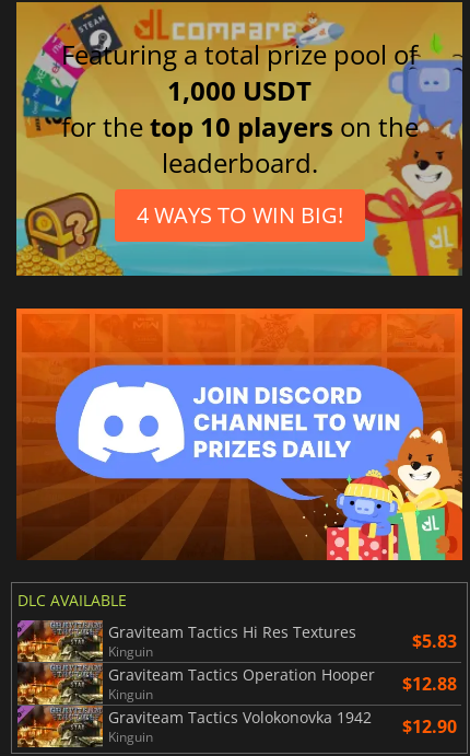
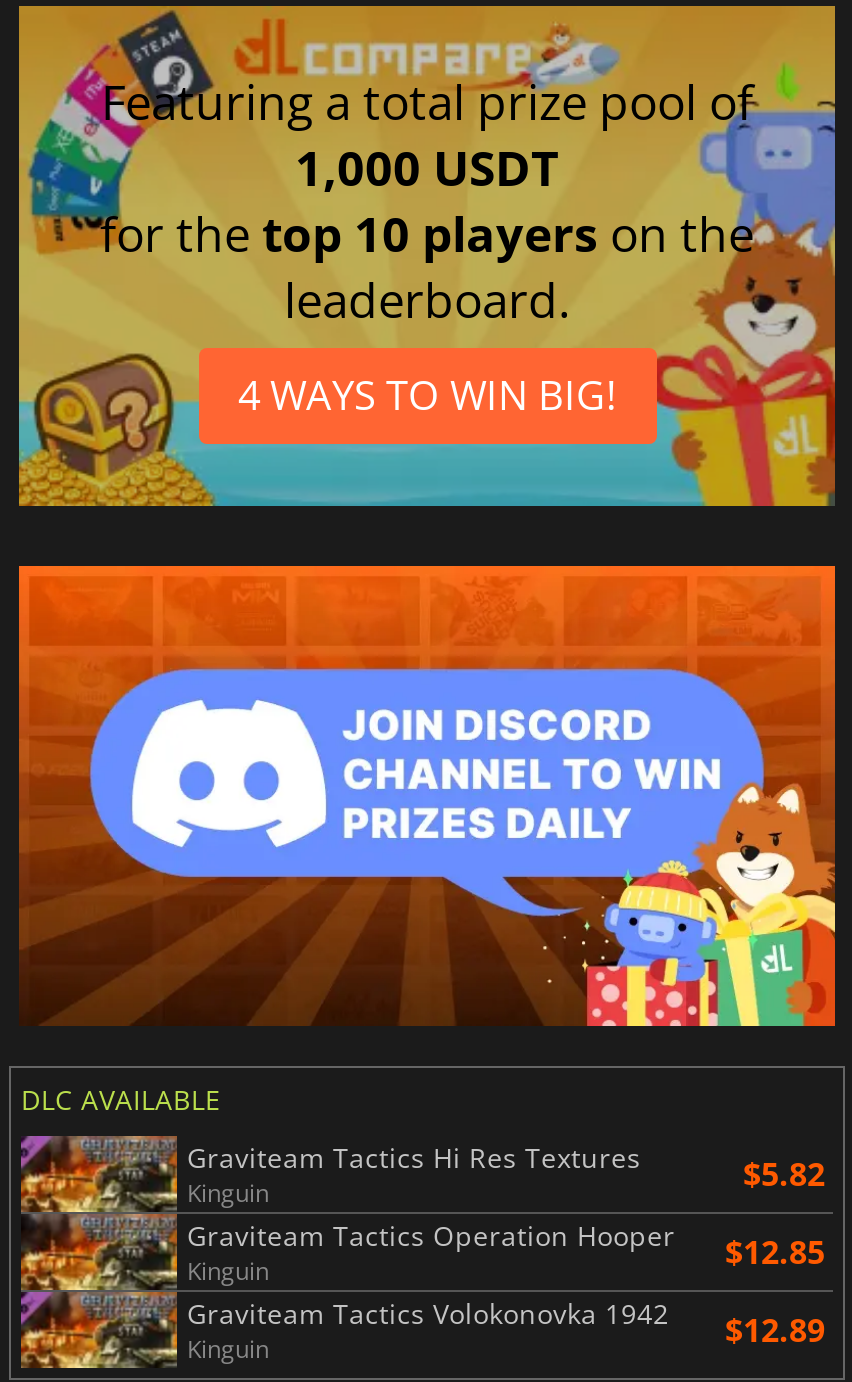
[412,629,457,653] $5.83 -> [743,1152,825,1196] $5.82
[108,664,457,696] Graviteam Tactics Operation Hooper $12.88 -> [187,1216,825,1274] Graviteam Tactics Operation Hooper $12.85
[108,707,457,738] Graviteam Tactics Volokonovka 1942 $12.90 -> [187,1294,825,1352] Graviteam Tactics Volokonovka 1942 $12.89

